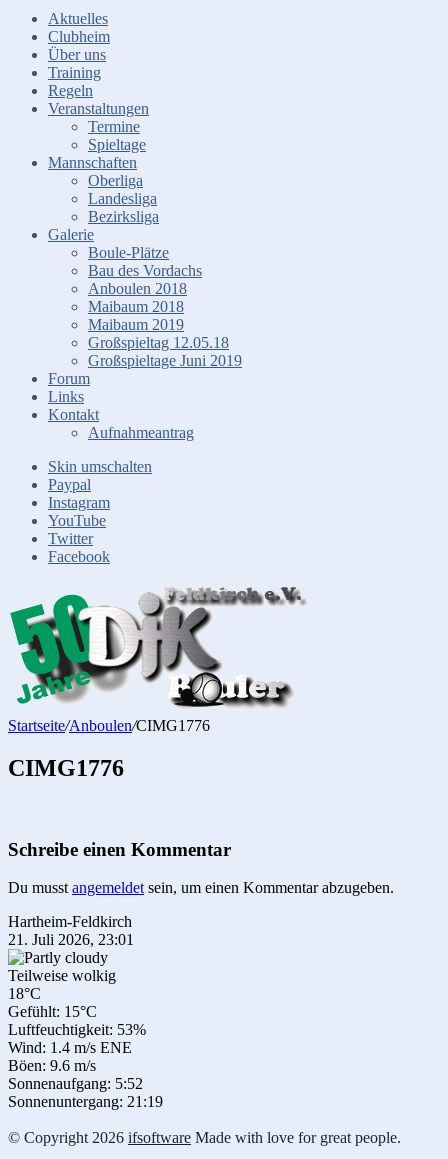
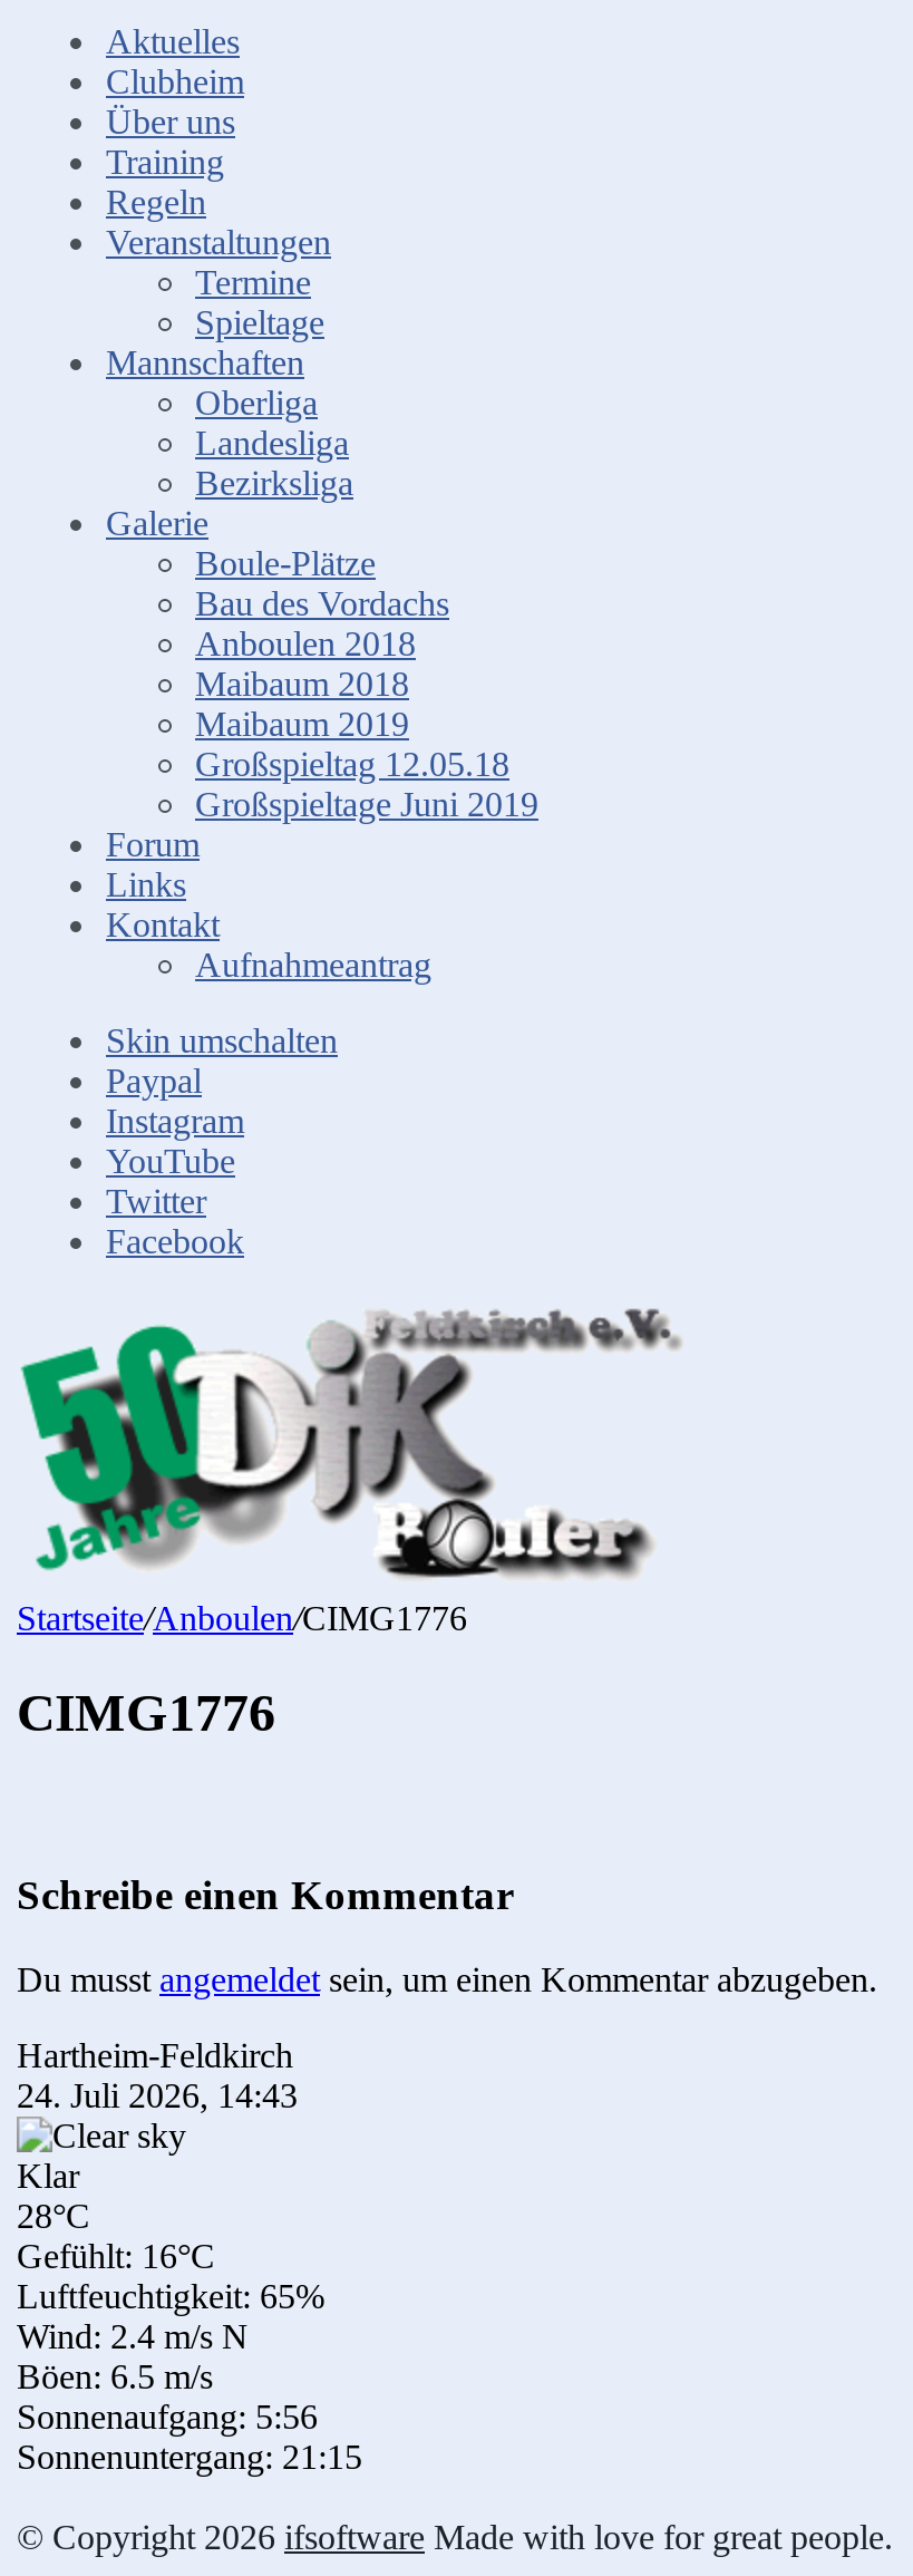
[8,931,134,948] 21. Juli 2026, 23:01 -> [17,2077,298,2115] 24. Juli 2026, 14:43
[8,967,163,1110] Teilweise wolkig | 18°C | Gefühlt: 15°C | Luftfeuchtigkeit: 53% | Wind: 1.4 m/s ENE | Böen: 9.6 m/s | Sonnenaufgang: 5:52 | Sonnenuntergang: 21:19 -> [17,2157,362,2476] Klar | 28°C | Gefühlt: 16°C | Luftfeuchtigkeit: 65% | Wind: 2.4 m/s N | Böen: 6.5 m/s | Sonnenaufgang: 5:56 | Sonnenuntergang: 21:15

